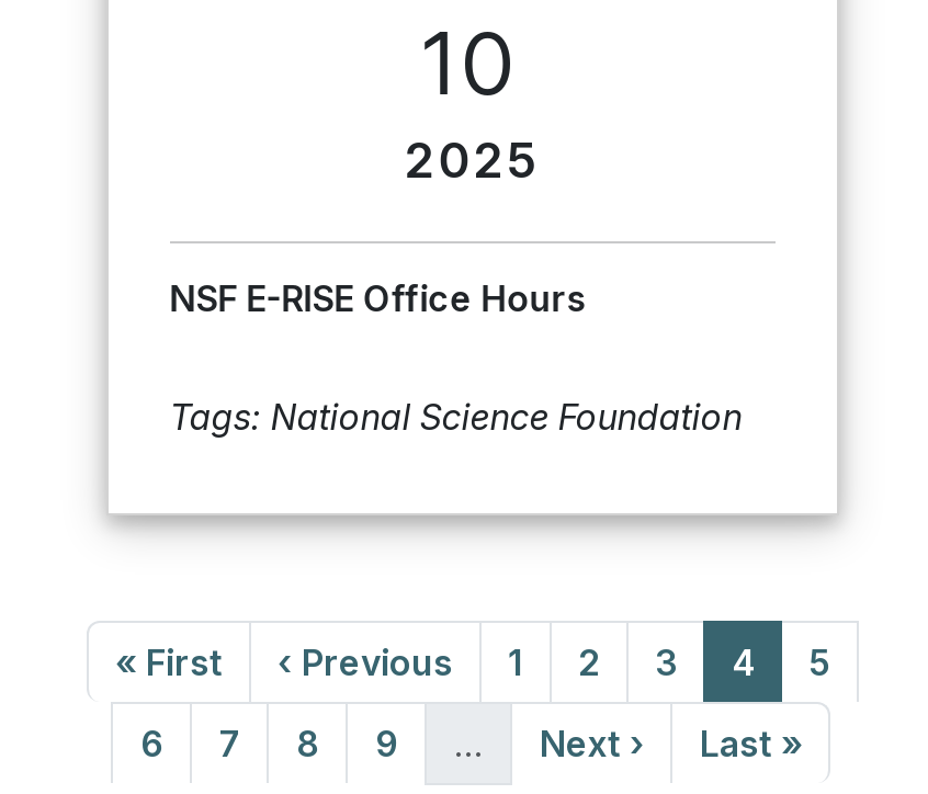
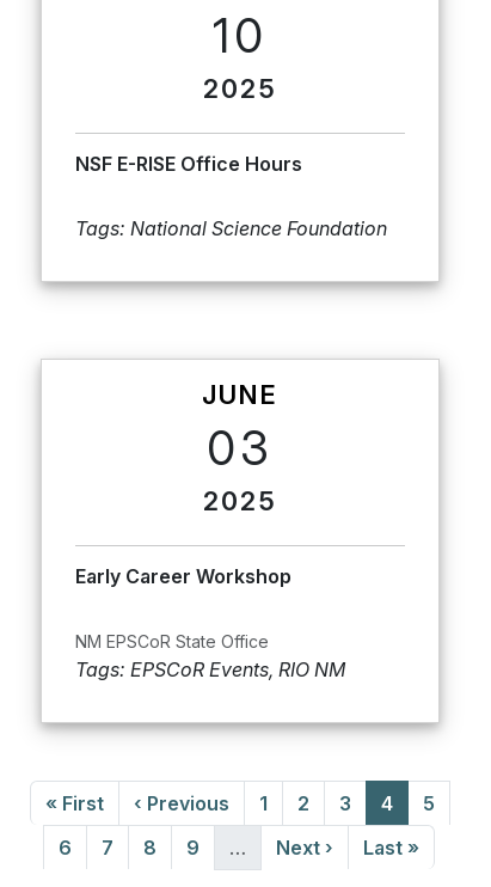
none -> [75,379,345,681] JUNE | 03 | 2025 | Early Career Workshop | NM EPSCoR State Office | Tags: EPSCoR Events, RIO NM

